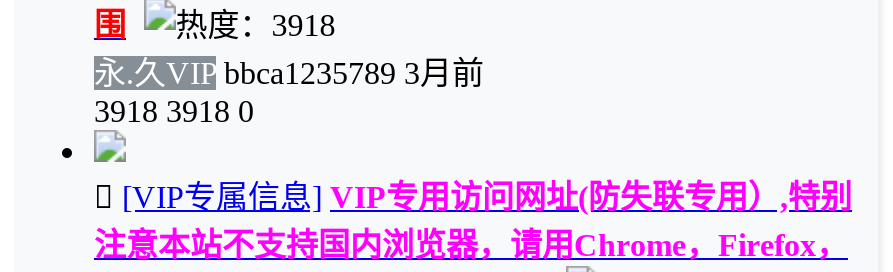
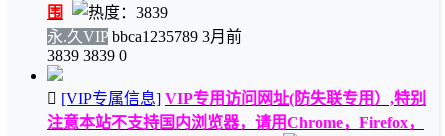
[94,94,254,128] 3918 3918 0 -> [47,47,127,64] 3839 3839 0

